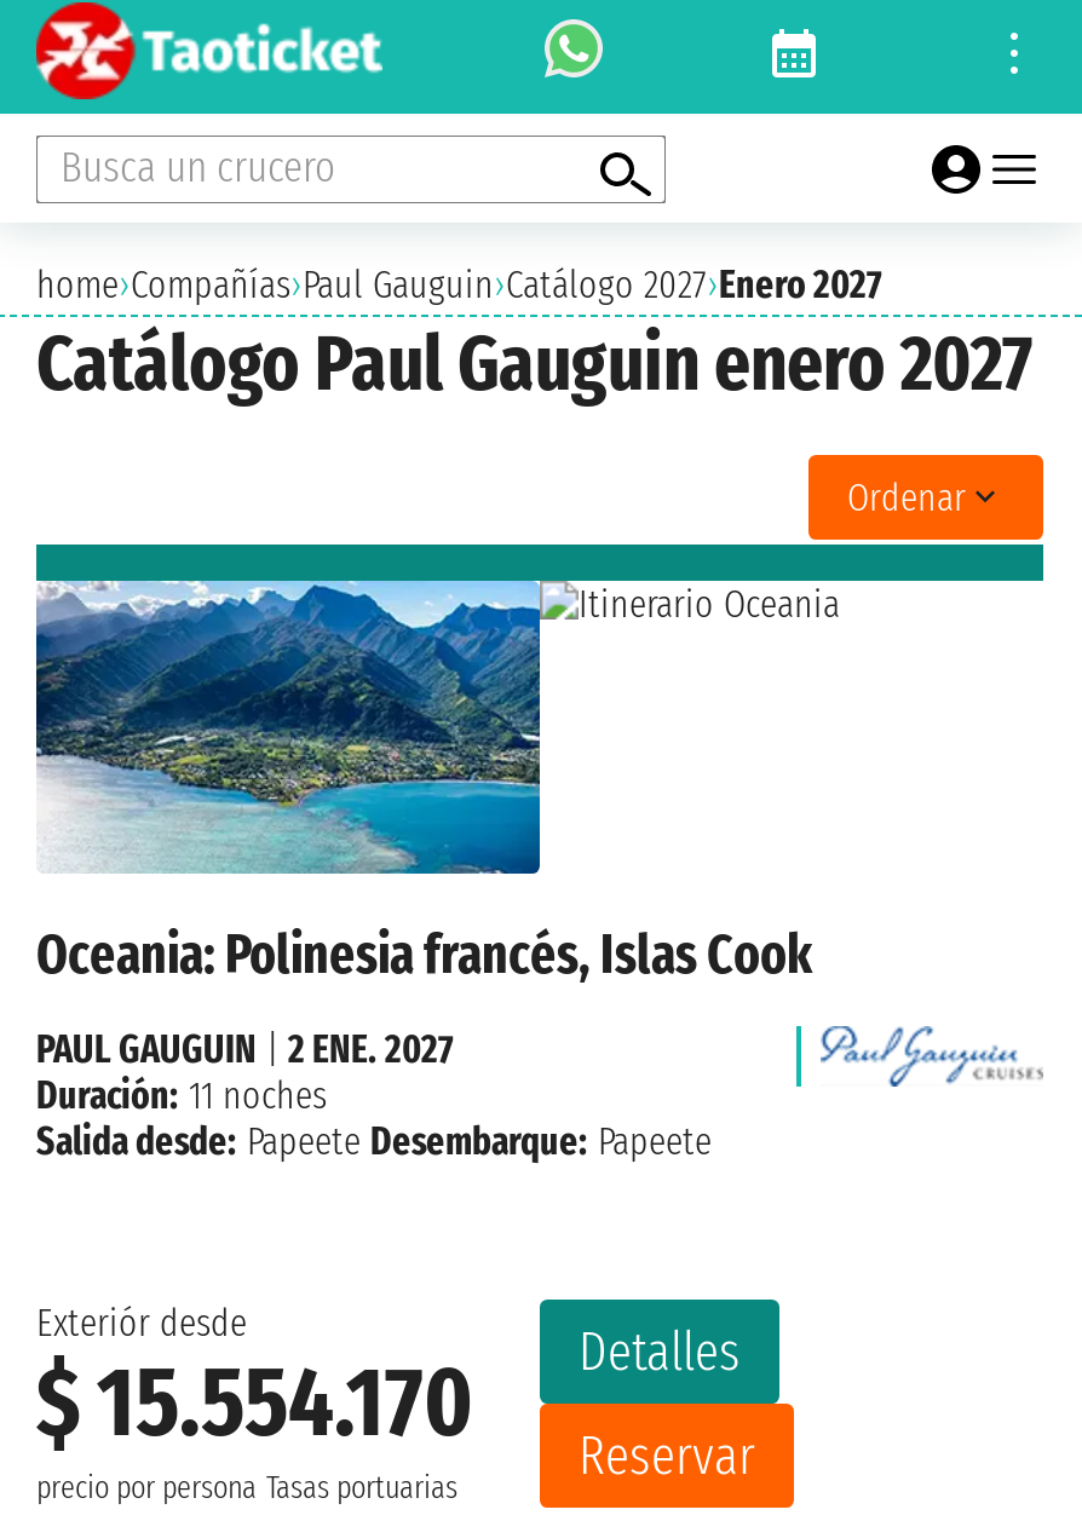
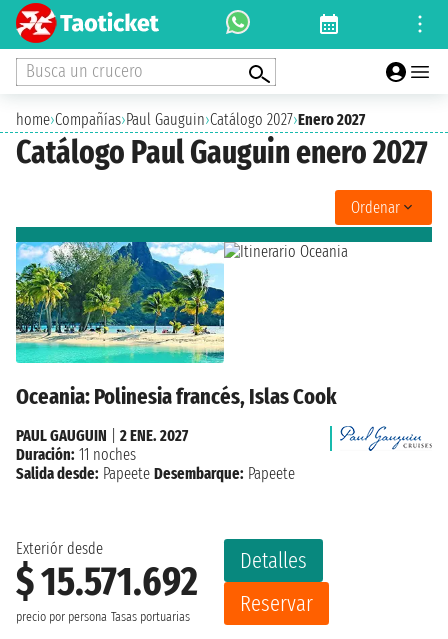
[34,578,542,876] [image] -> [15,241,225,364] [image]
[36,1320,755,1489] $ 15.554.170 Detalles Reservar -> [16,547,313,617] $ 15.571.692 Detalles Reservar

